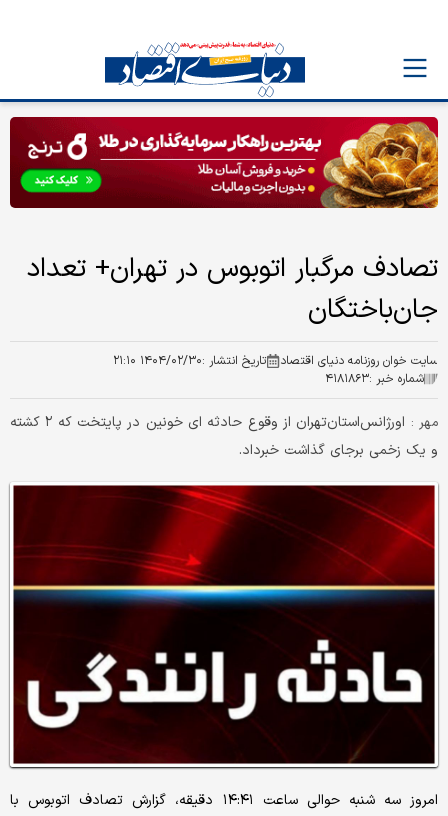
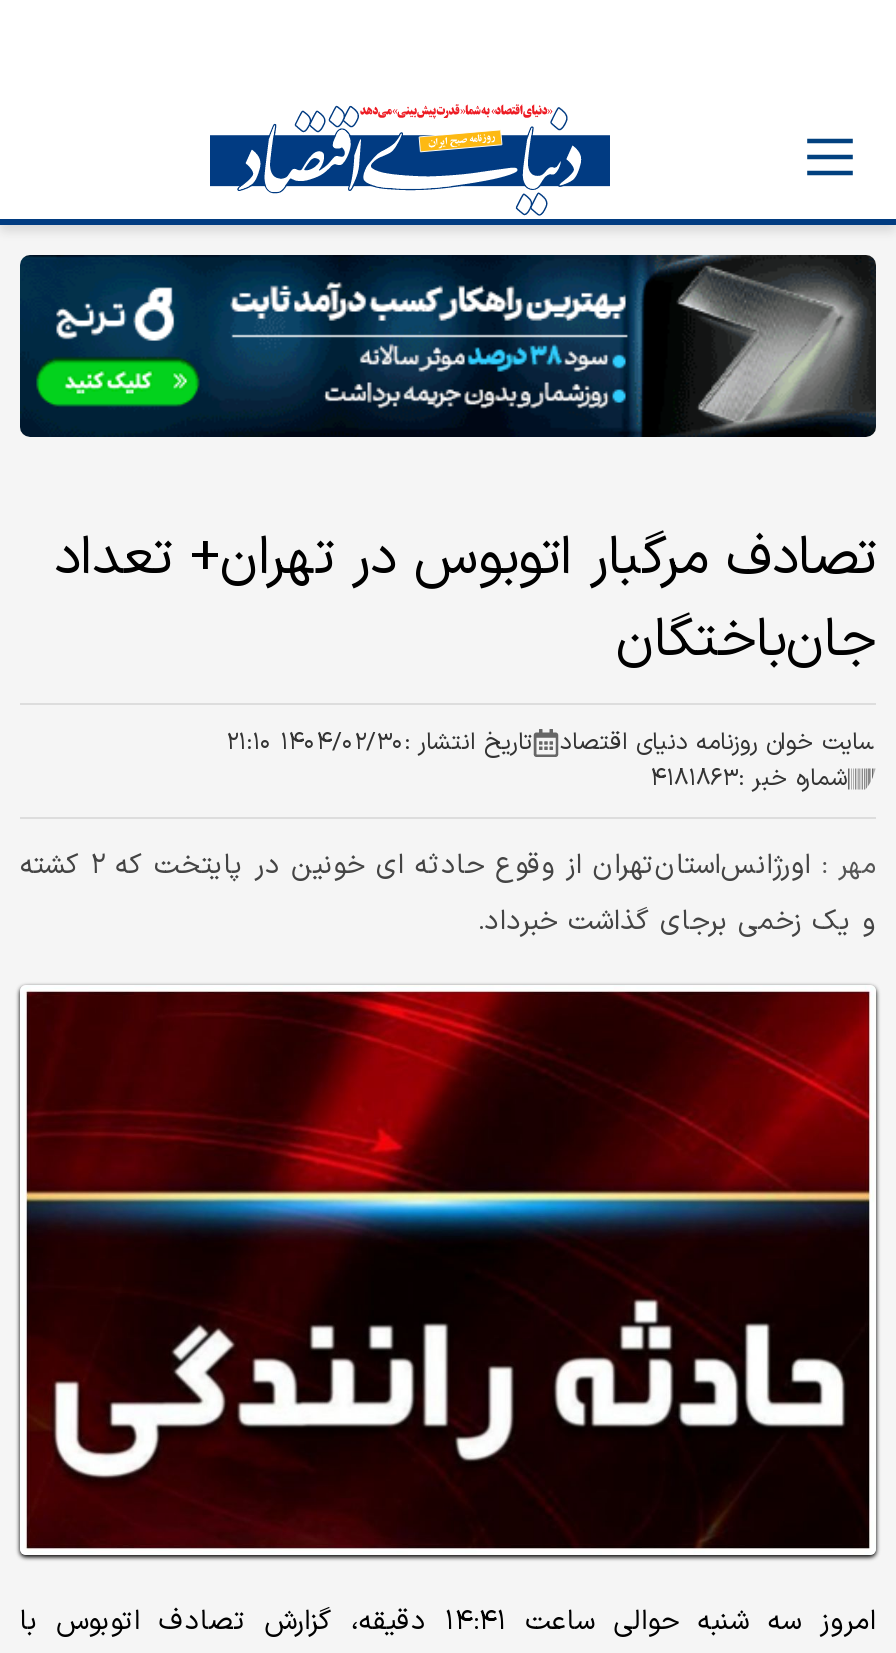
[9,116,439,209] [image] -> [18,253,878,439] [image]

